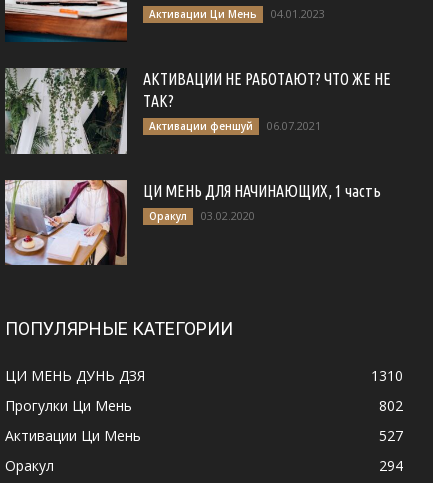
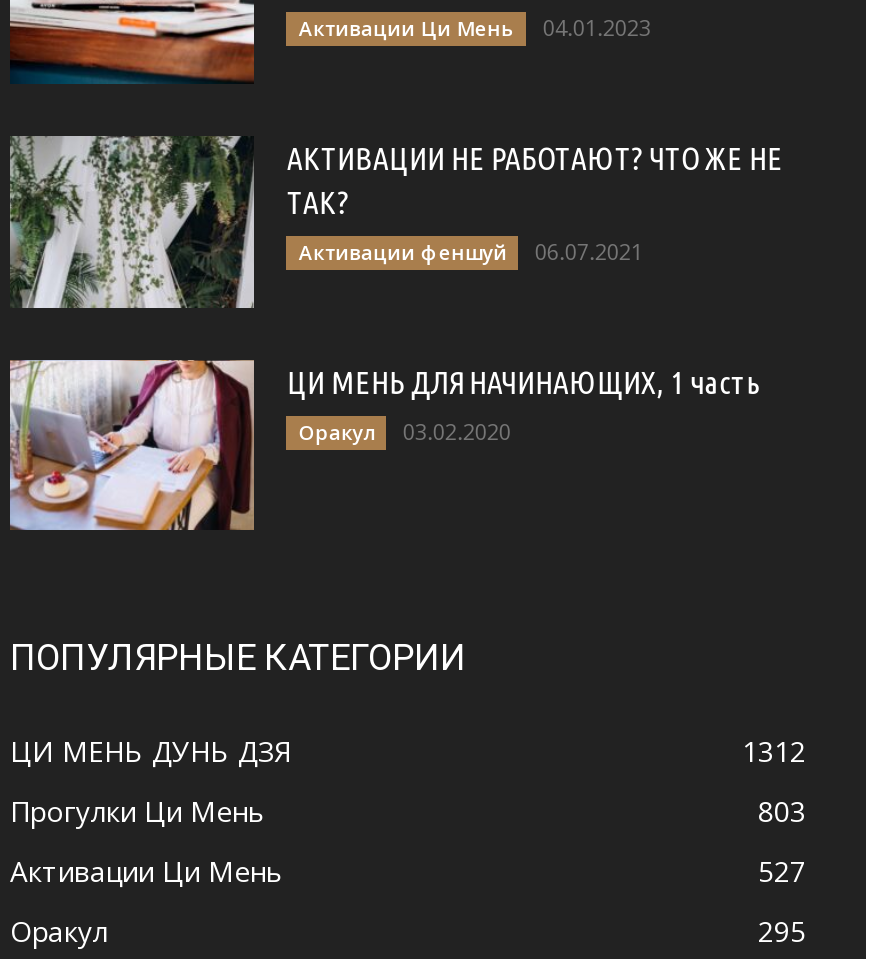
[371,366,403,385] 1310 -> [742,732,806,770] 1312
[379,396,403,415] 802 -> [758,792,806,830] 803
[379,456,403,475] 294 -> [758,912,806,950] 295

